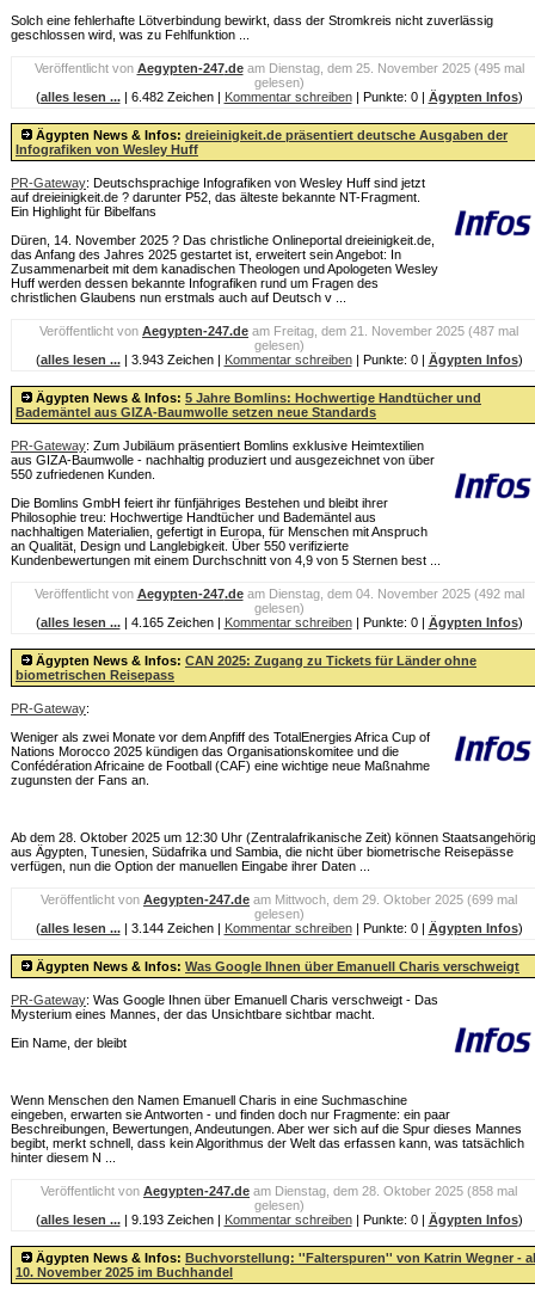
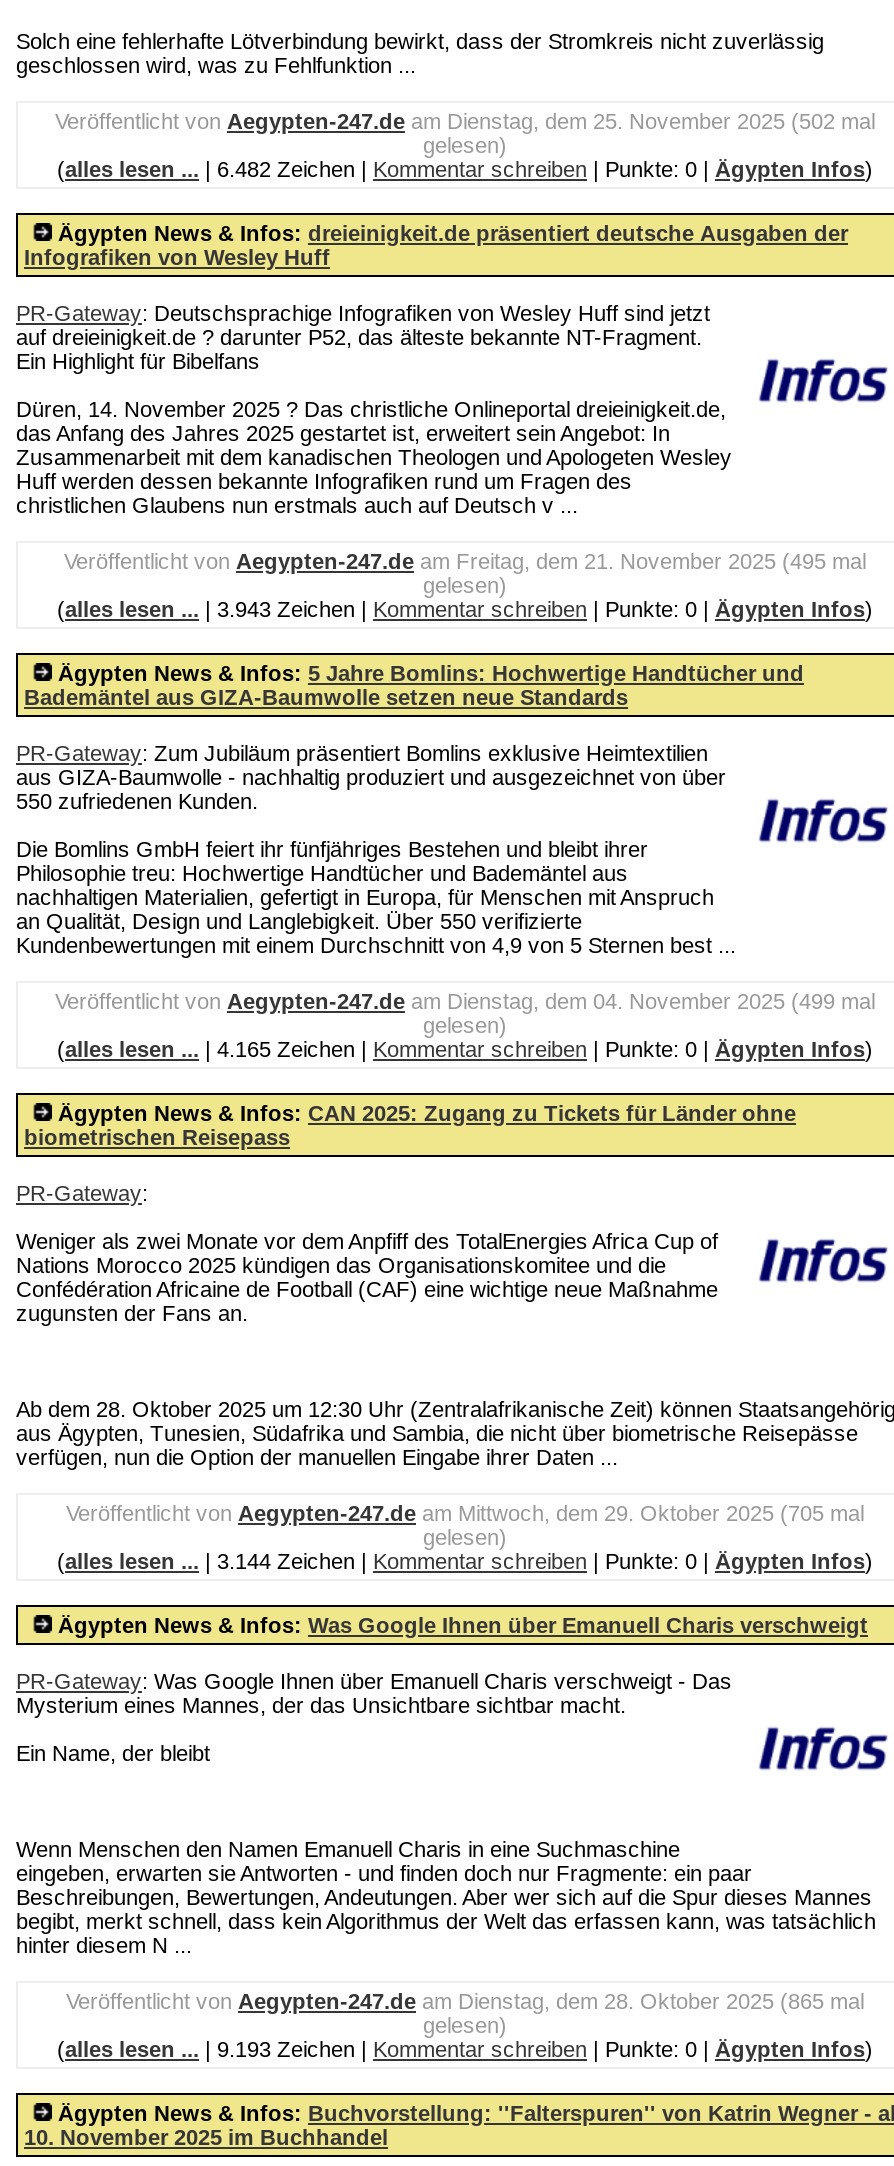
[34,61,524,75] Veröffentlicht von Aegypten-247.de am Dienstag, dem 25. November 2025 (495 mal -> [55,109,875,133] Veröffentlicht von Aegypten-247.de am Dienstag, dem 25. November 2025 (502 mal
[39,324,518,338] Veröffentlicht von Aegypten-247.de am Freitag, dem 21. November 2025 (487 mal -> [64,549,866,573] Veröffentlicht von Aegypten-247.de am Freitag, dem 21. November 2025 (495 mal
[34,586,524,601] Veröffentlicht von Aegypten-247.de am Dienstag, dem 04. November 2025 (492 mal -> [55,989,875,1013] Veröffentlicht von Aegypten-247.de am Dienstag, dem 04. November 2025 (499 mal
[41,892,517,907] Veröffentlicht von Aegypten-247.de am Mittwoch, dem 29. Oktober 2025 (699 mal -> [66,1501,864,1525] Veröffentlicht von Aegypten-247.de am Mittwoch, dem 29. Oktober 2025 (705 mal
[41,1184,517,1198] Veröffentlicht von Aegypten-247.de am Dienstag, dem 28. Oktober 2025 (858 mal -> [66,1989,864,2013] Veröffentlicht von Aegypten-247.de am Dienstag, dem 28. Oktober 2025 (865 mal

